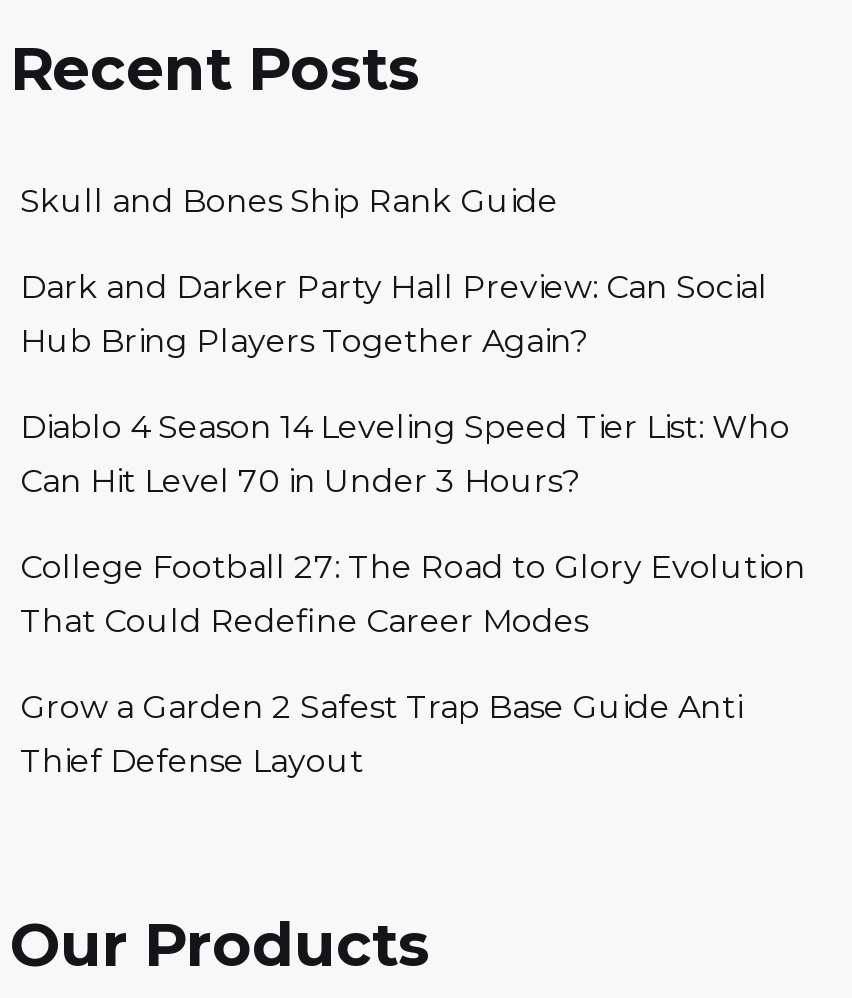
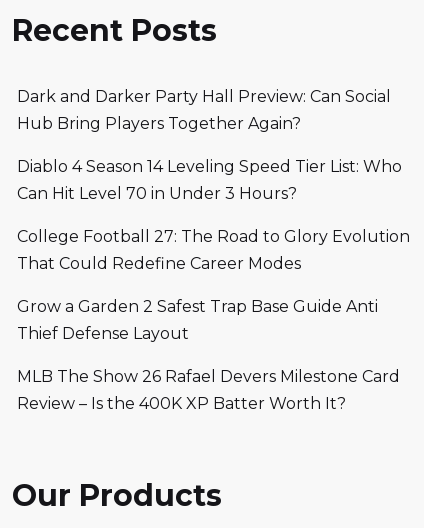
[20,181,558,219] Skull and Bones Ship Rank Guide -> none
moved [20,267,806,779] -> [17,86,410,342]: Dark and Darker Party Hall Preview: Can Social | Hub Bring Players Together Again? | Diablo 4 Season 14 Leveling Speed Tier List: Who | Can Hit Level 70 in Under 3 Hours? | College Football 27: The Road to Glory Evolution | That Could Redefine Career Modes | Grow a Garden 2 Safest Trap Base Guide Anti | Thief Defense Layout
none -> [17,366,400,412] MLB The Show 26 Rafael Devers Milestone Card | Review – Is the 400K XP Batter Worth It?

